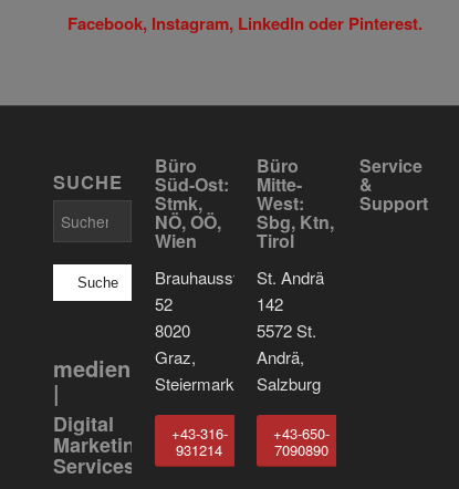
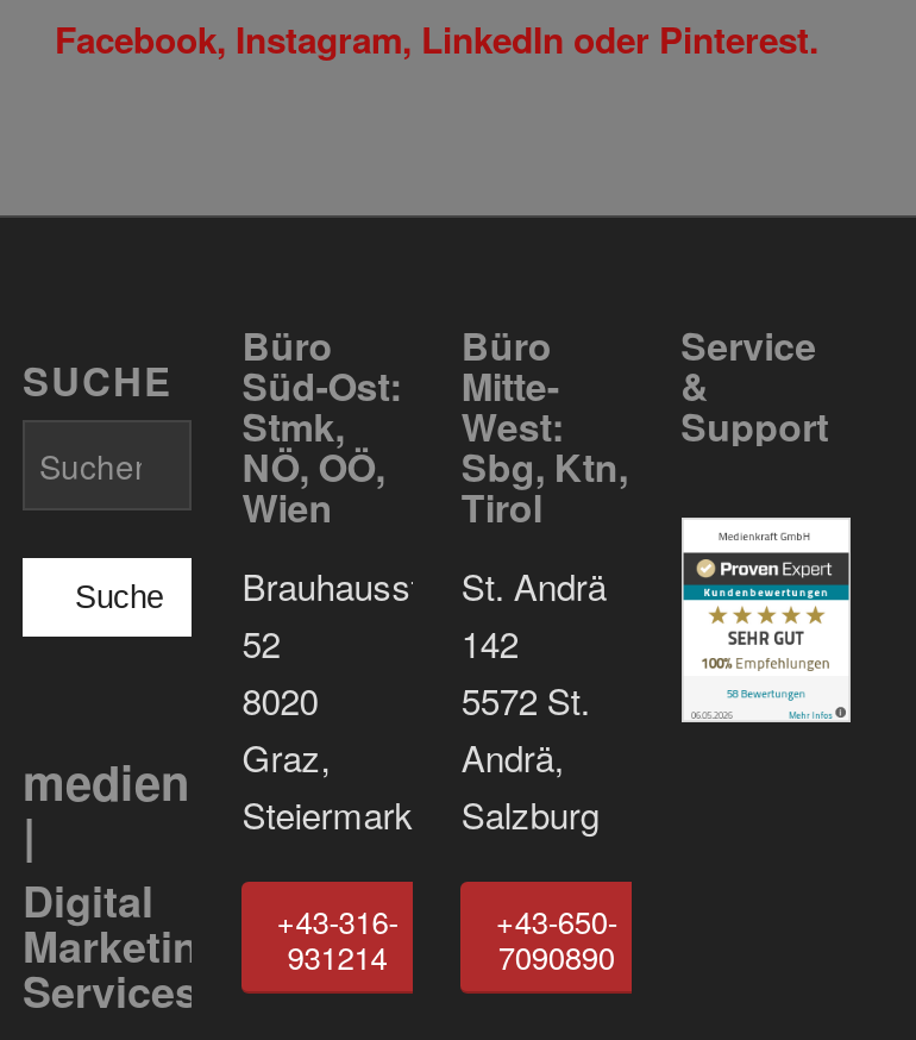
none -> [679,515,853,725] [image]

